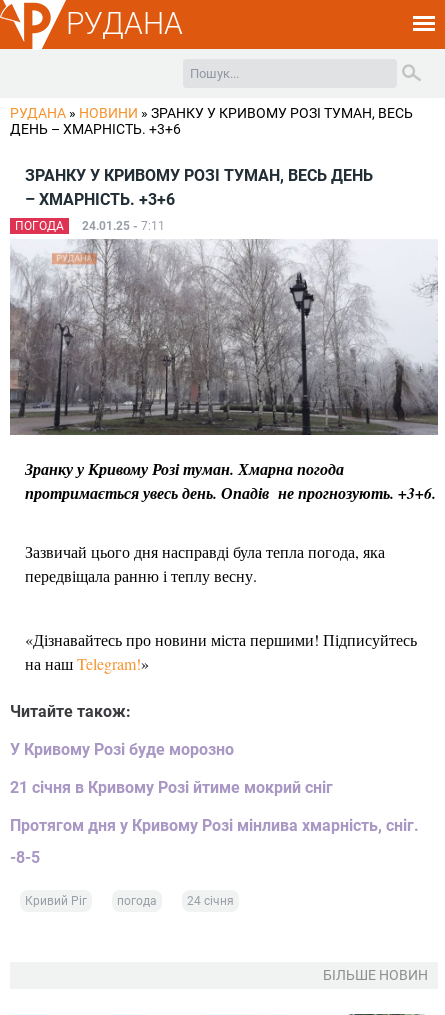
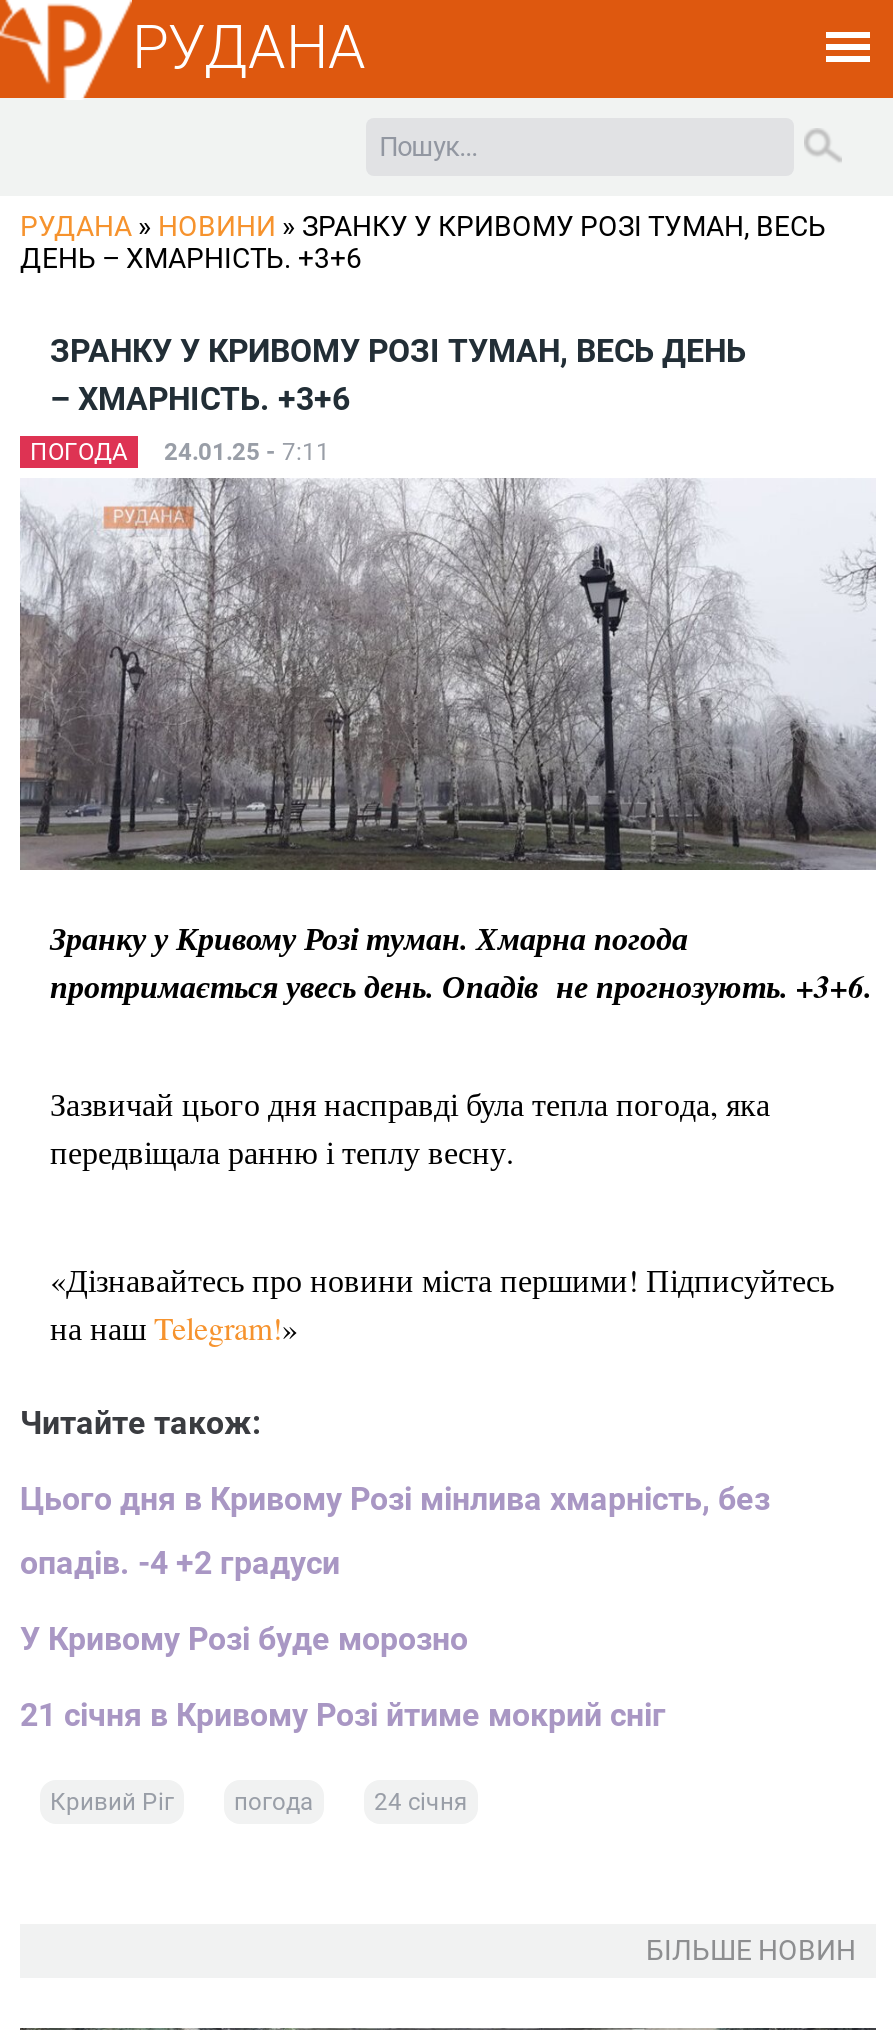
none -> [20,1480,770,1582] Цього дня в Кривому Розі мінлива хмарність, без | опадів. -4 +2 градуси
moved [10,740,333,797] -> [20,1620,666,1734]: У Кривому Розі буде морозно | 21 січня в Кривому Розі йтиме мокрий сніг
[10,816,419,867] Протягом дня у Кривому Розі мінлива хмарність, сніг. | -8-5 -> none

